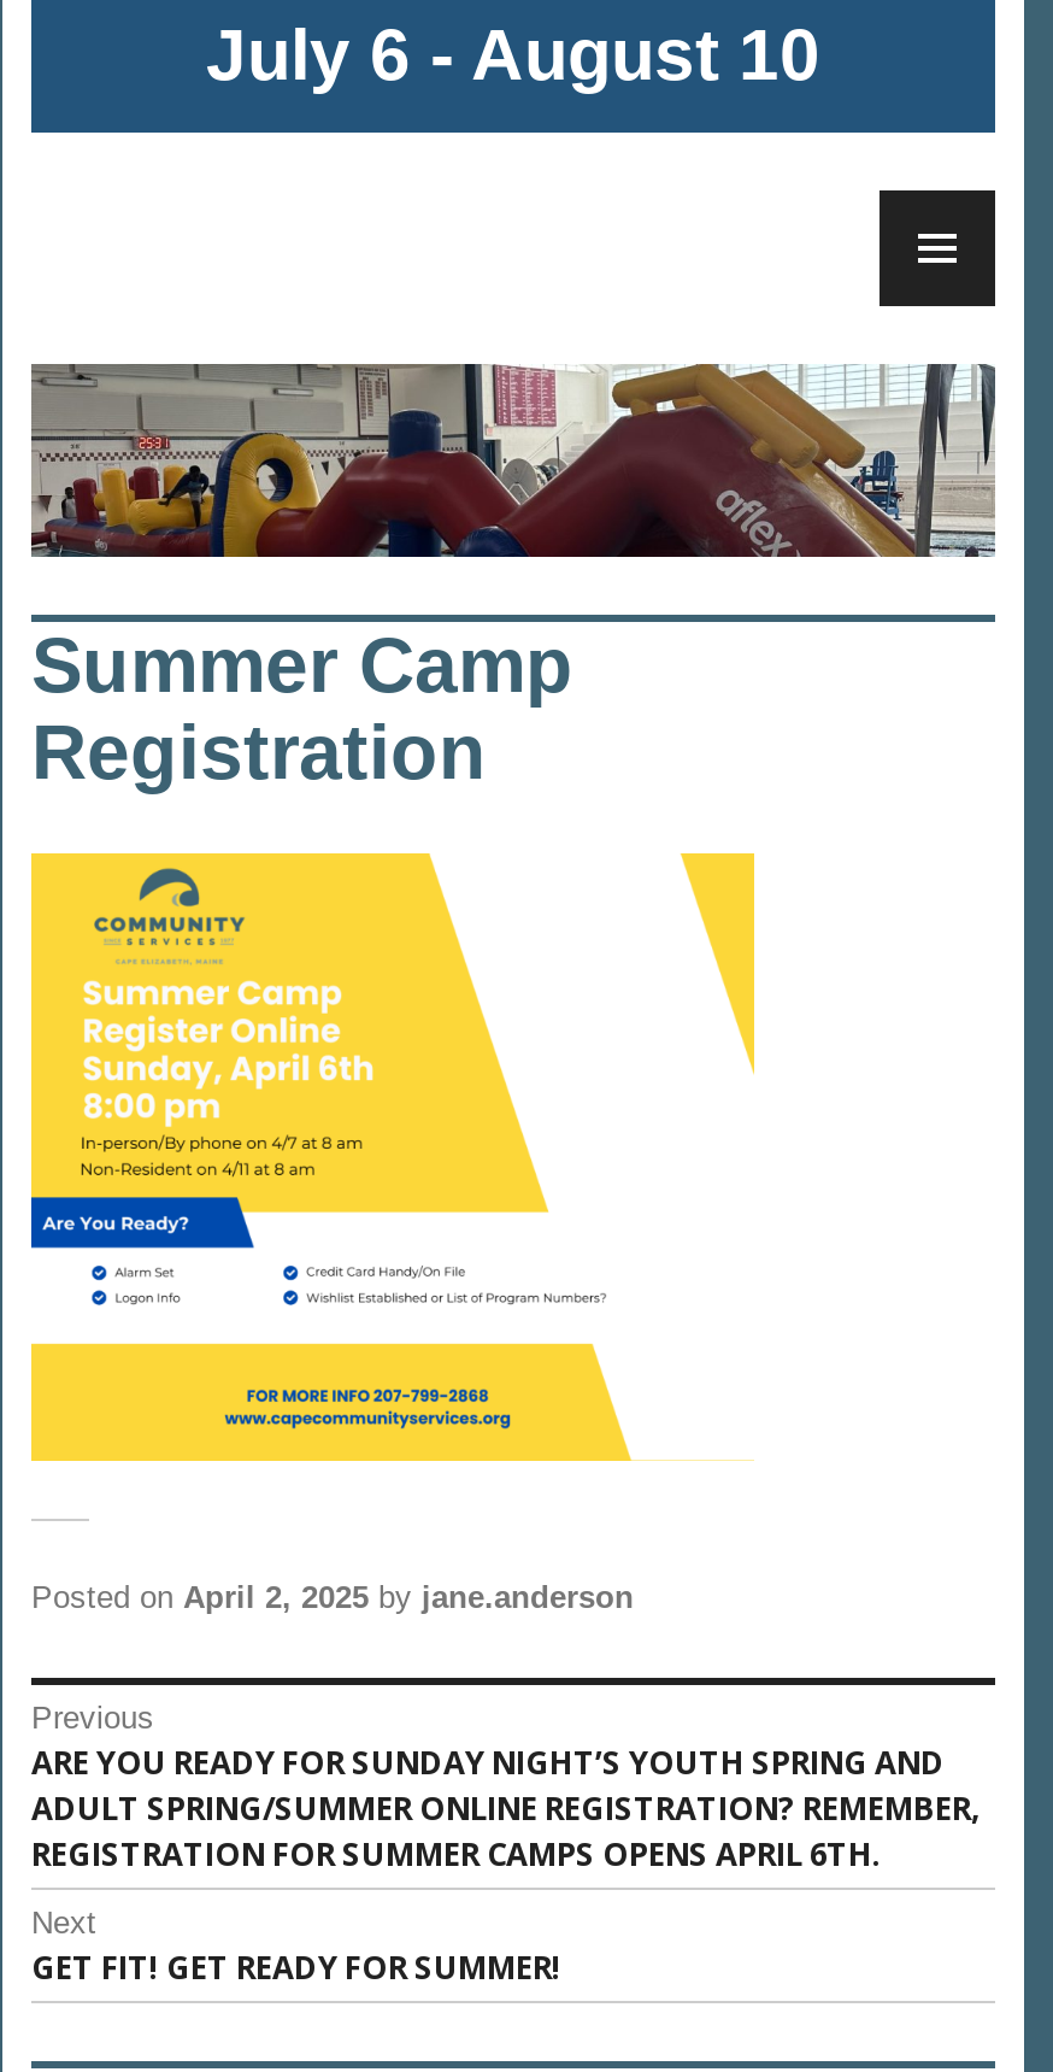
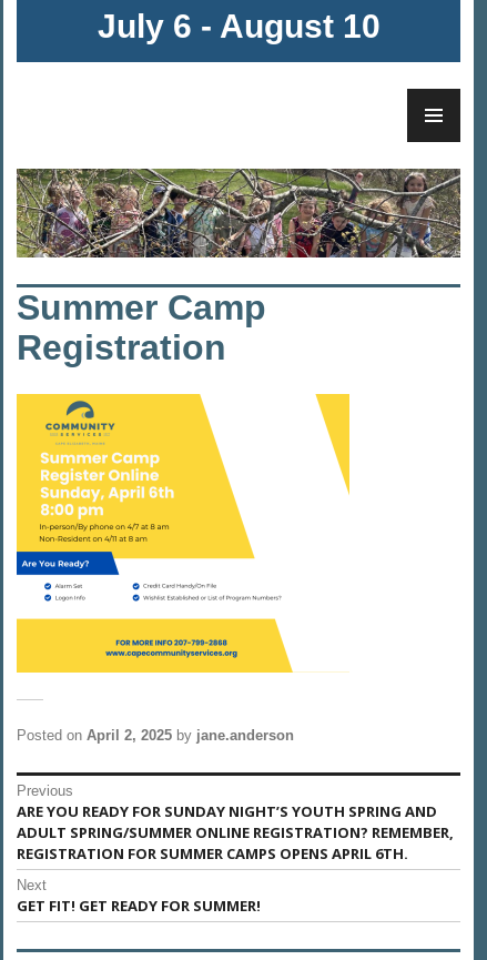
[29,364,995,559] [image] -> [16,168,460,259] [image]

